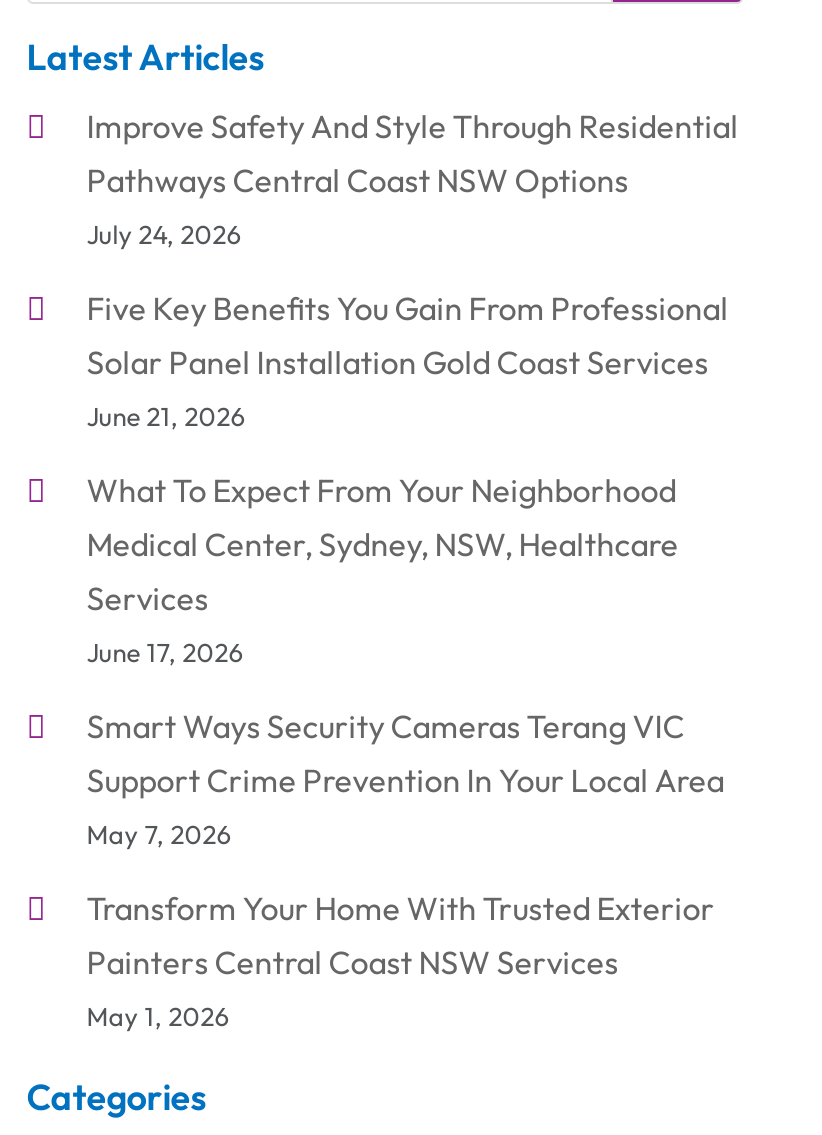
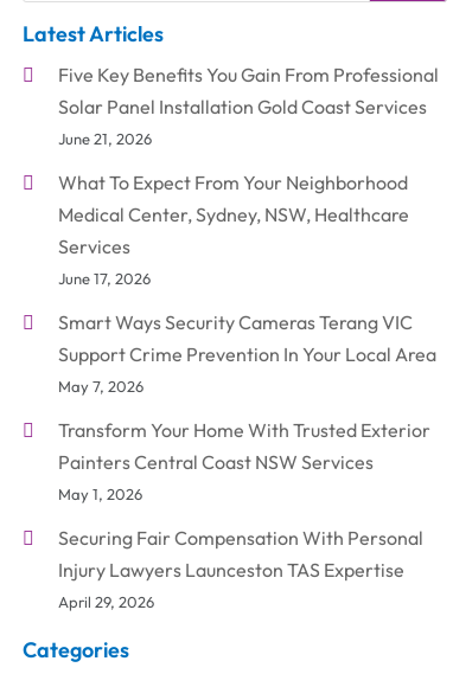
[87,107,739,251] Improve Safety And Style Through Residential | Pathways Central Coast NSW Options | July 24, 2026 -> none
moved [87,289,729,1033] -> [58,63,439,504]: Five Key Benefits You Gain From Professional | Solar Panel Installation Gold Coast Services | June 21, 2026 | ... | Painters Central Coast NSW Services | May 1, 2026
none -> [58,526,423,612] Securing Fair Compensation With Personal | Injury Lawyers Launceston TAS Expertise | April 29, 2026

